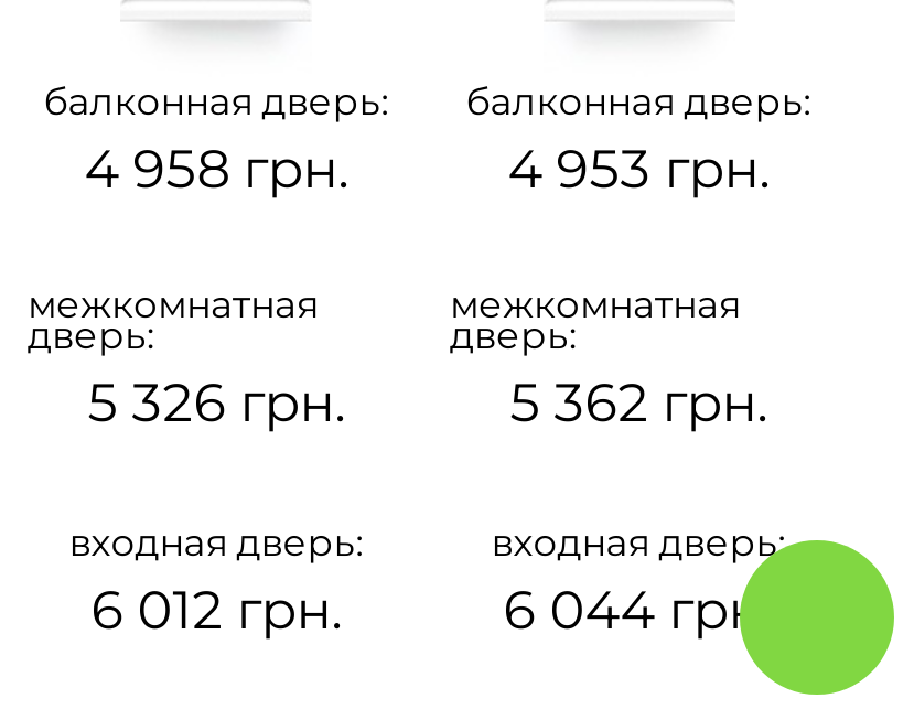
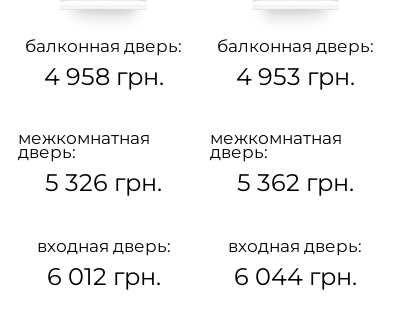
[742,538,896,697] [image] -> none

